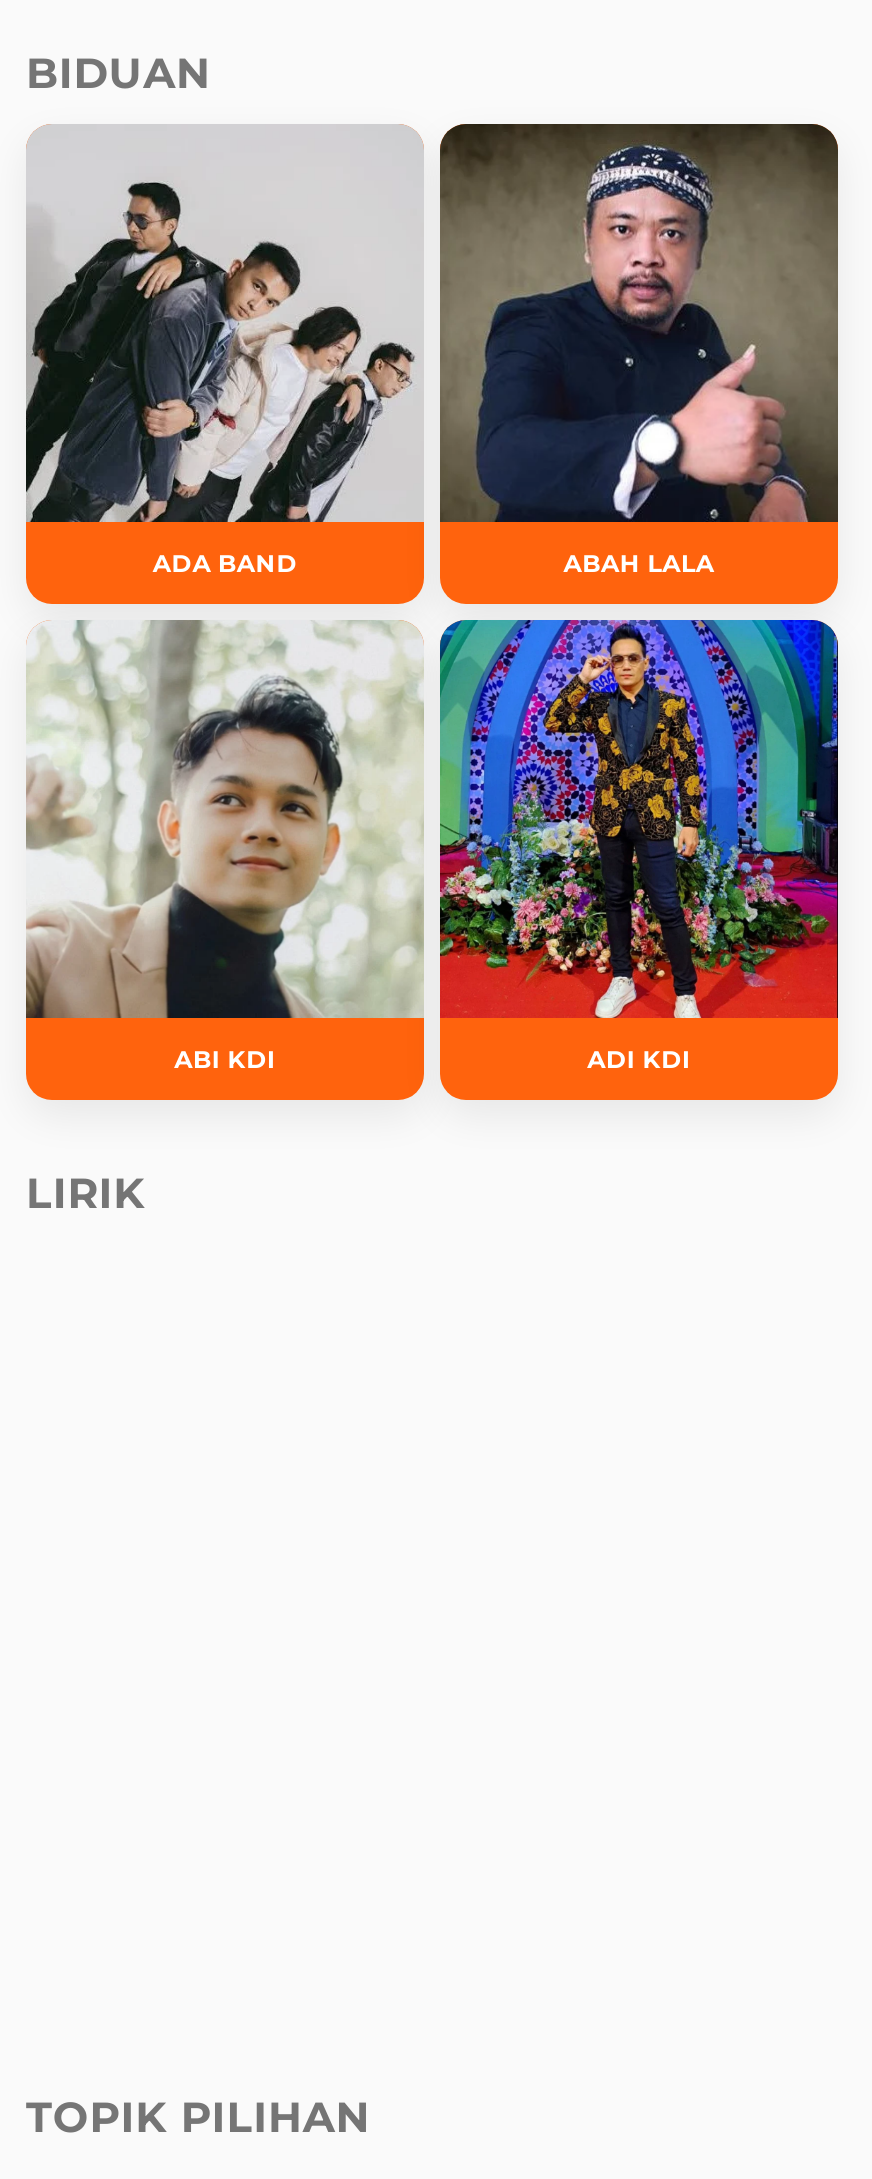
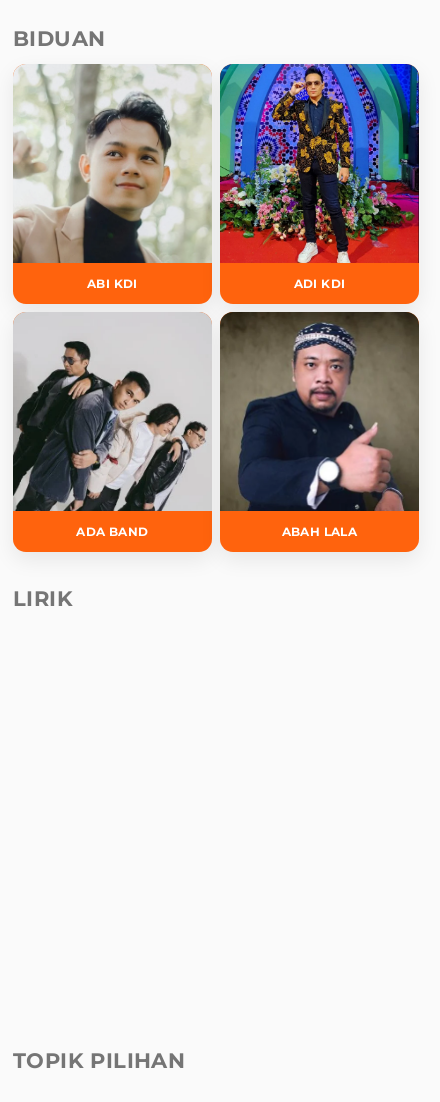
moved [153,122,840,578] -> [76,311,420,539]: [image] | ADA BAND | ABAH LALA
moved [22,610,844,1074] -> [11,59,422,291]: [image] | ABI KDI | ADI KDI

